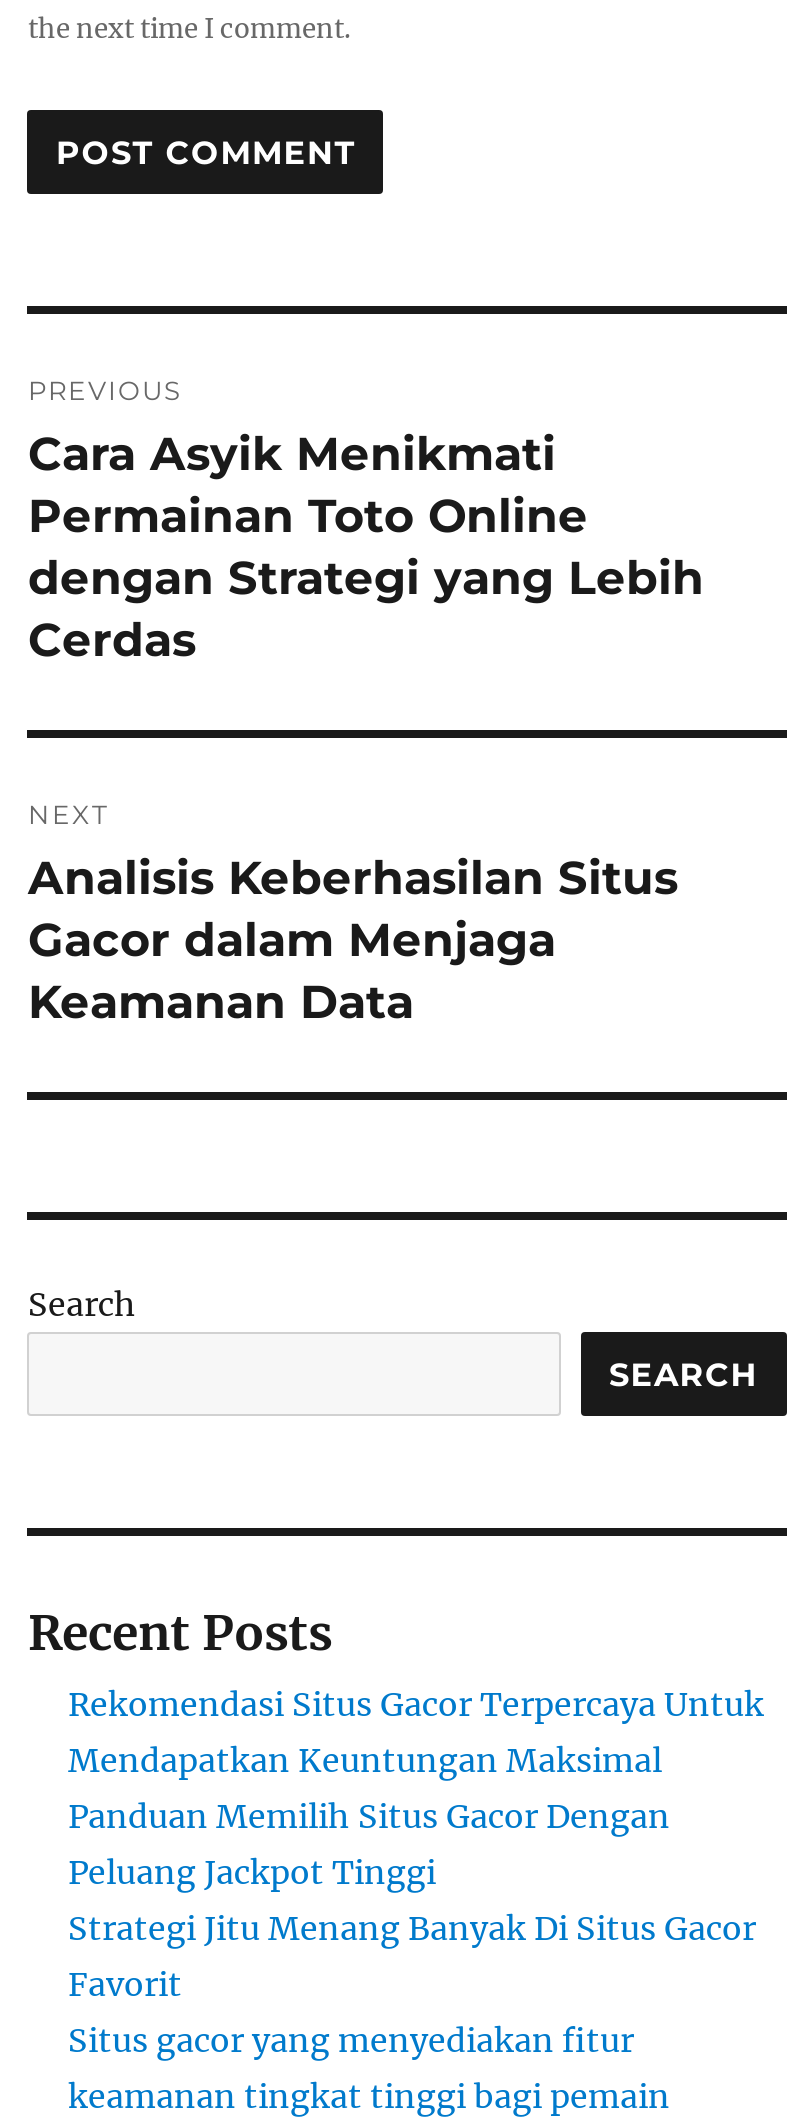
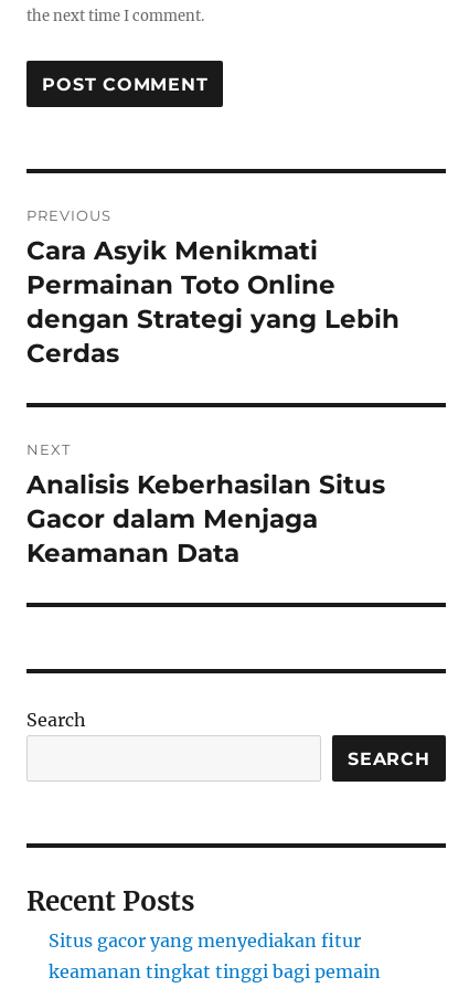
[68,1684,764,2004] Rekomendasi Situs Gacor Terpercaya Untuk | Mendapatkan Keuntungan Maksimal | Panduan Memilih Situs Gacor Dengan | Peluang Jackpot Tinggi | Strategi Jitu Menang Banyak Di Situs Gacor | Favorit -> none

